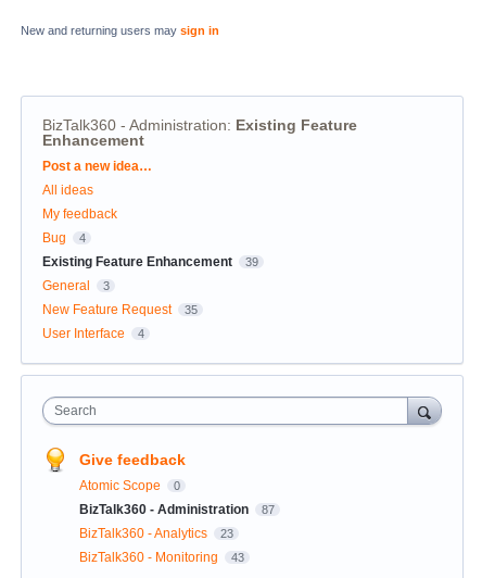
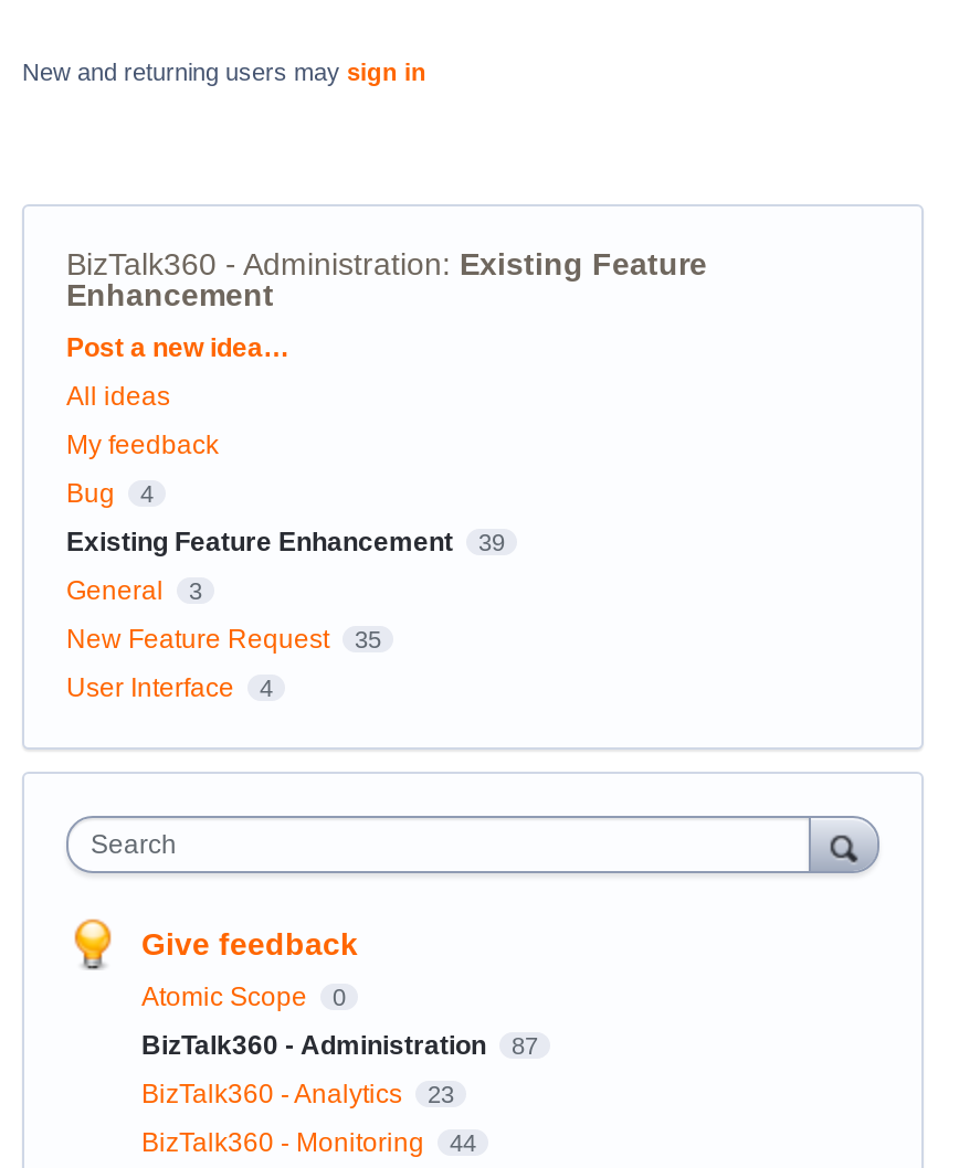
[79,549,244,565] BizTalk360 - Monitoring 43 -> [141,1126,476,1157] BizTalk360 - Monitoring 44

